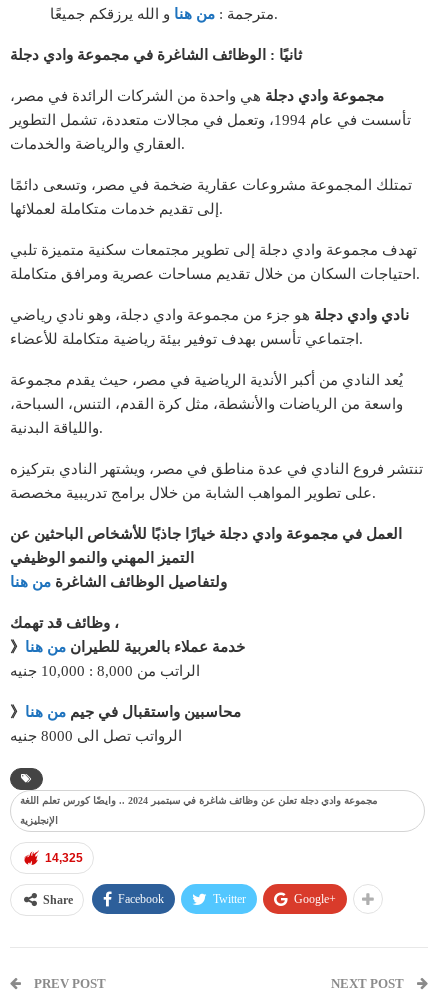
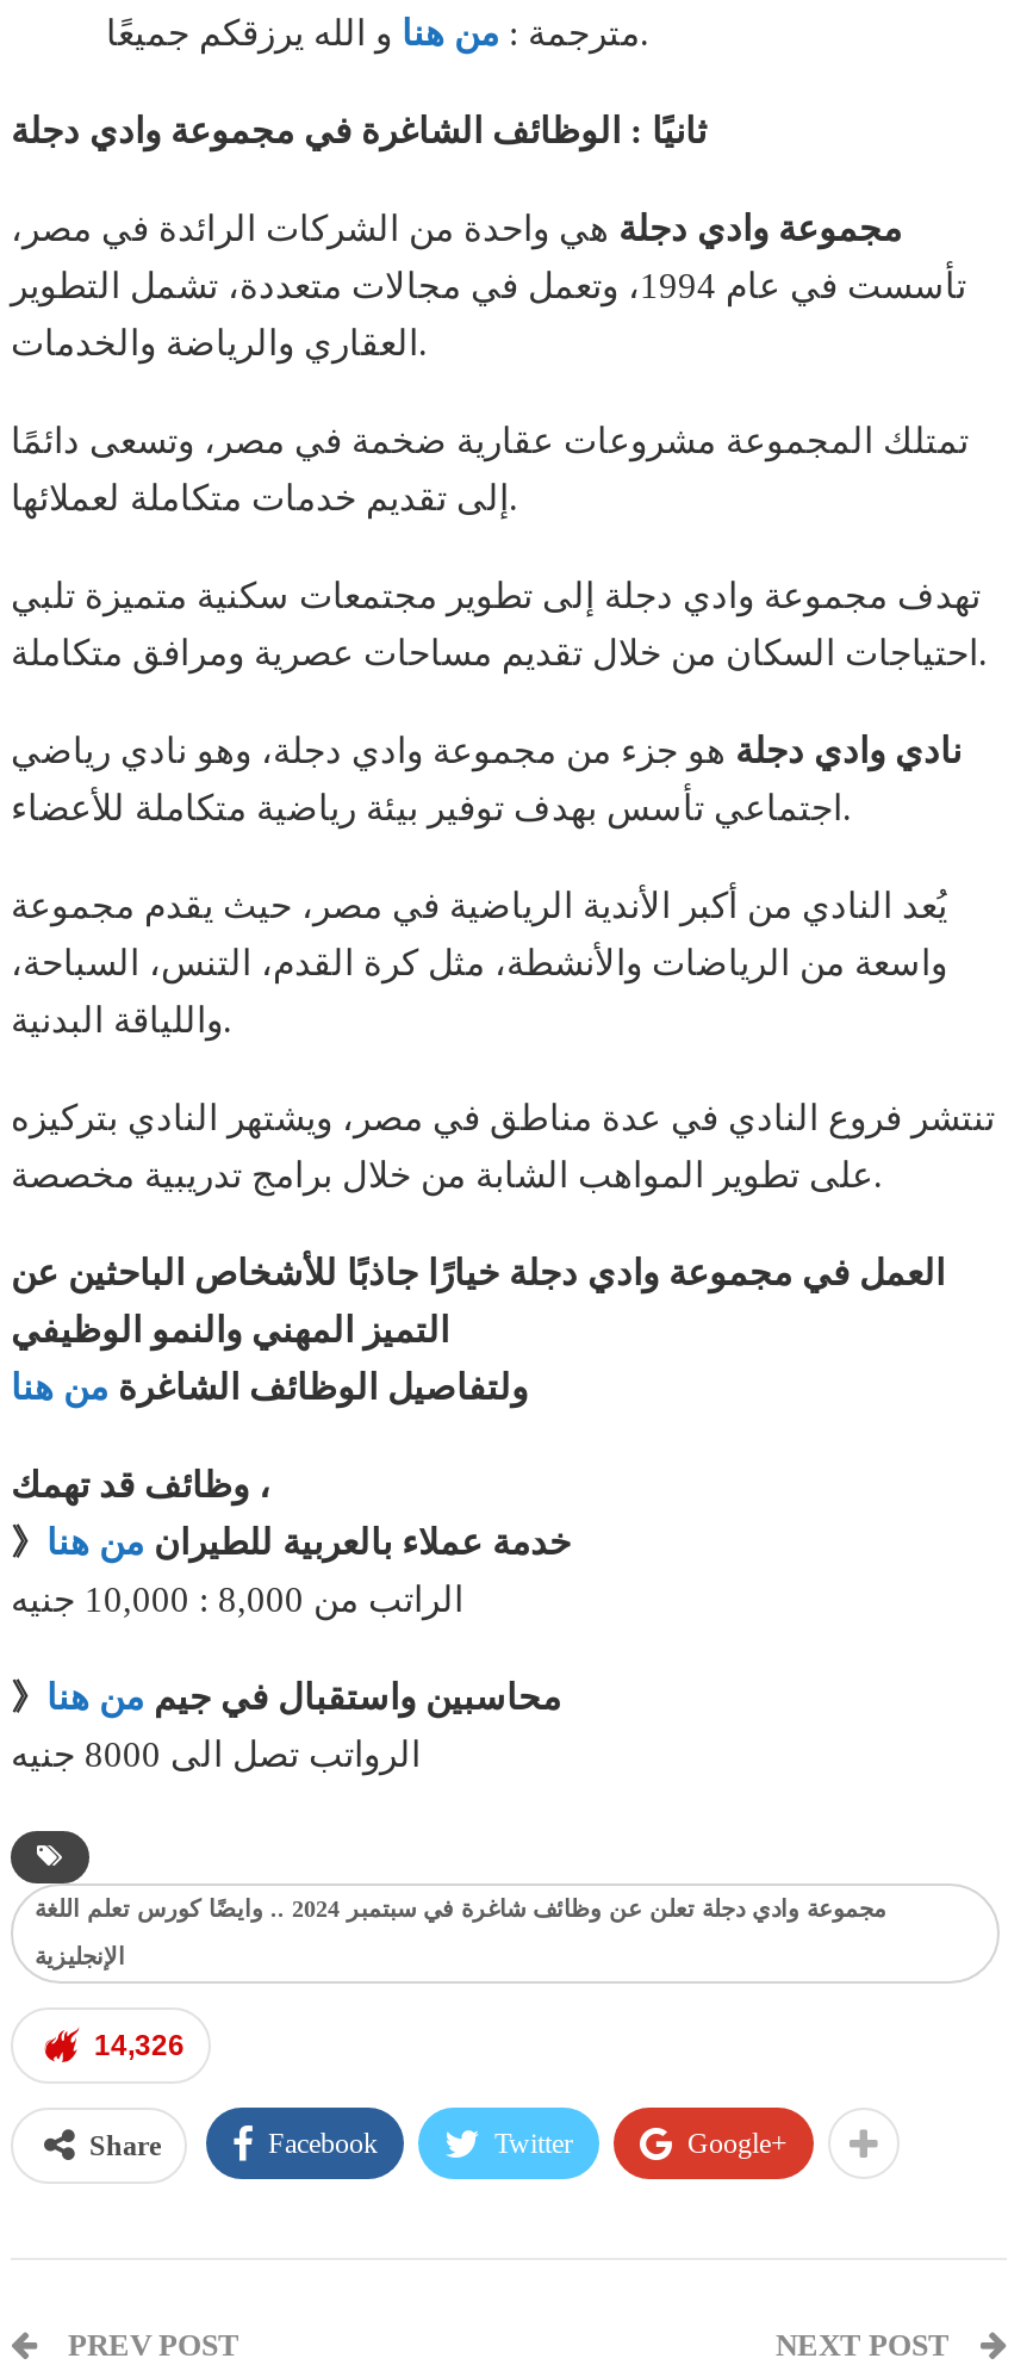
[45,850,83,864] 14,325 -> [94,2028,185,2061] 14,326

